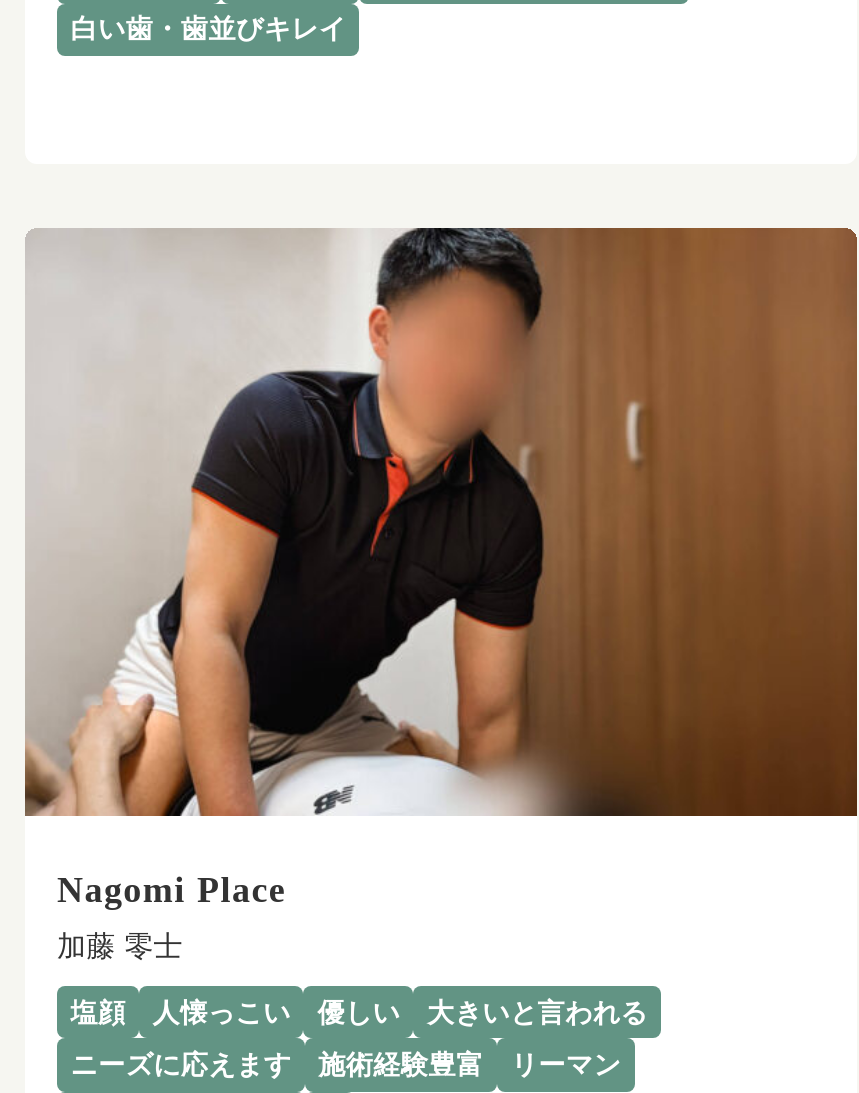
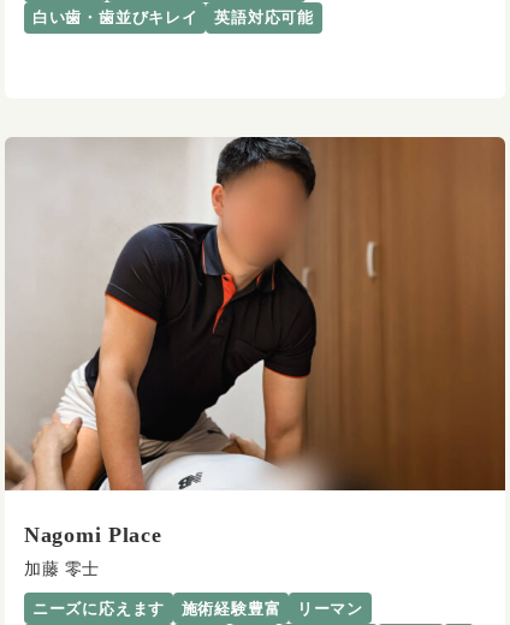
none -> [214,7,314,27] 英語対応可能
[70,995,648,1027] 塩顔 | 人懐っこい | 優しい | 大きいと言われる -> none

